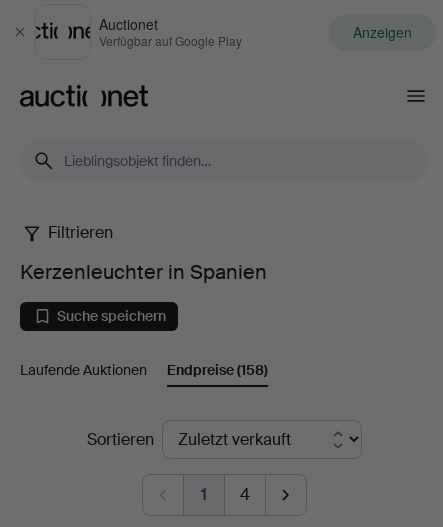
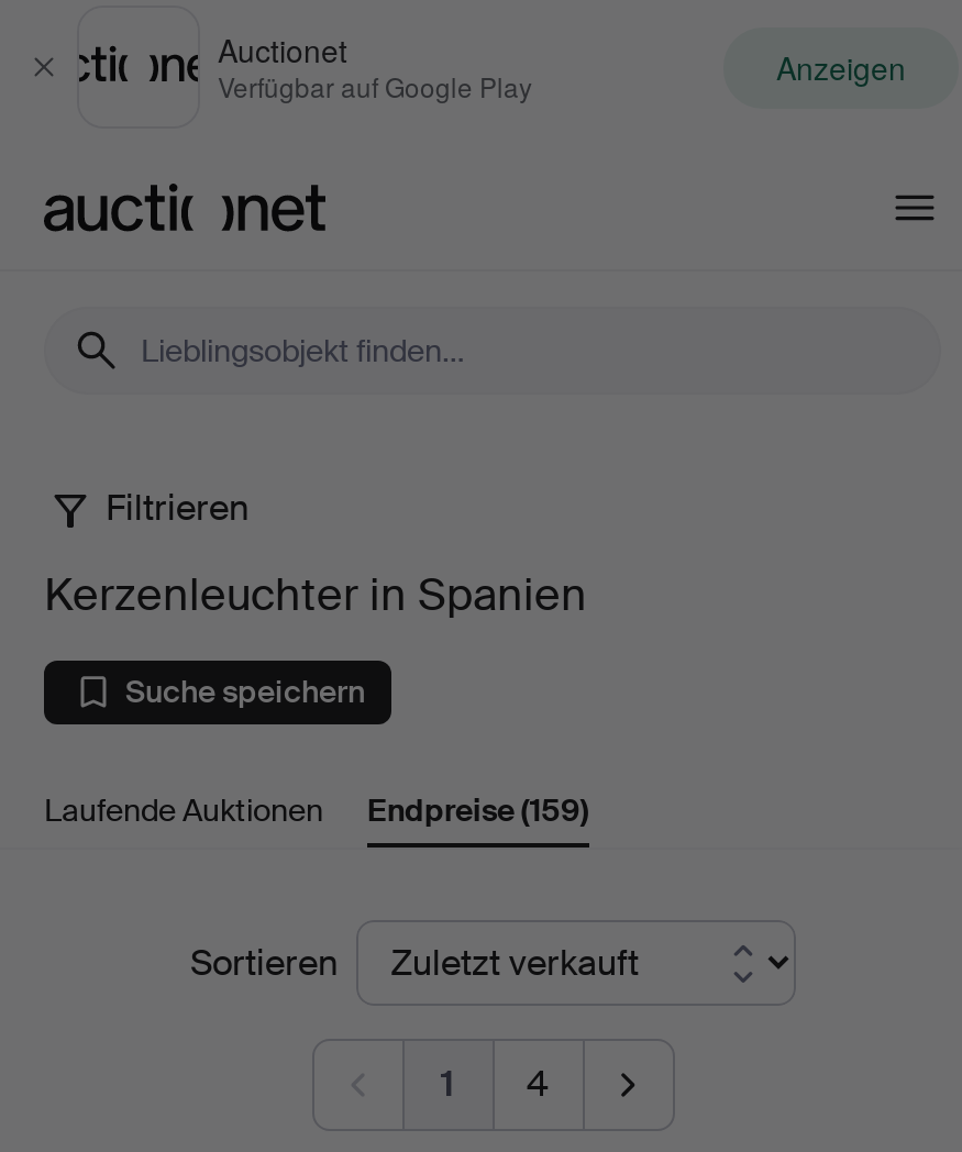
[20,361,268,379] Laufende Auktionen Endpreise(158) -> [44,790,589,829] Laufende Auktionen Endpreise(159)

